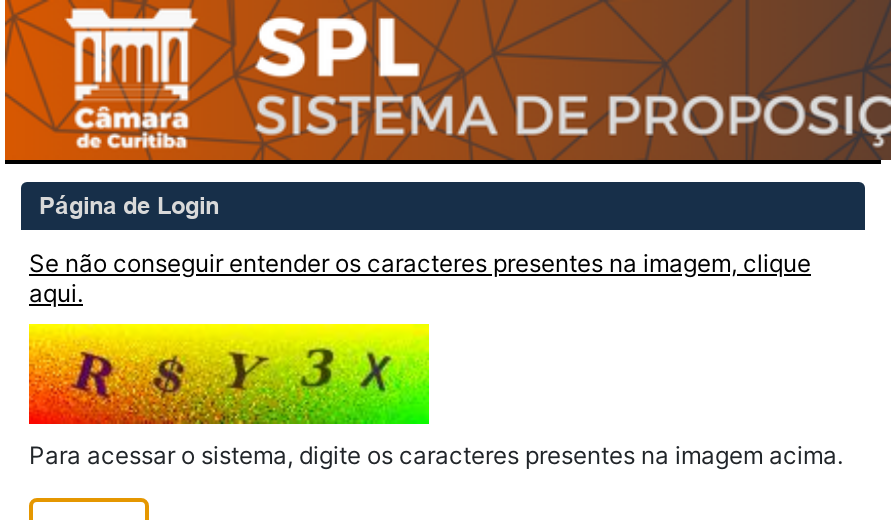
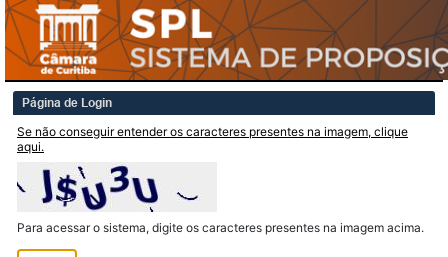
[27,322,431,426] [image] -> [16,162,217,213] [image]

